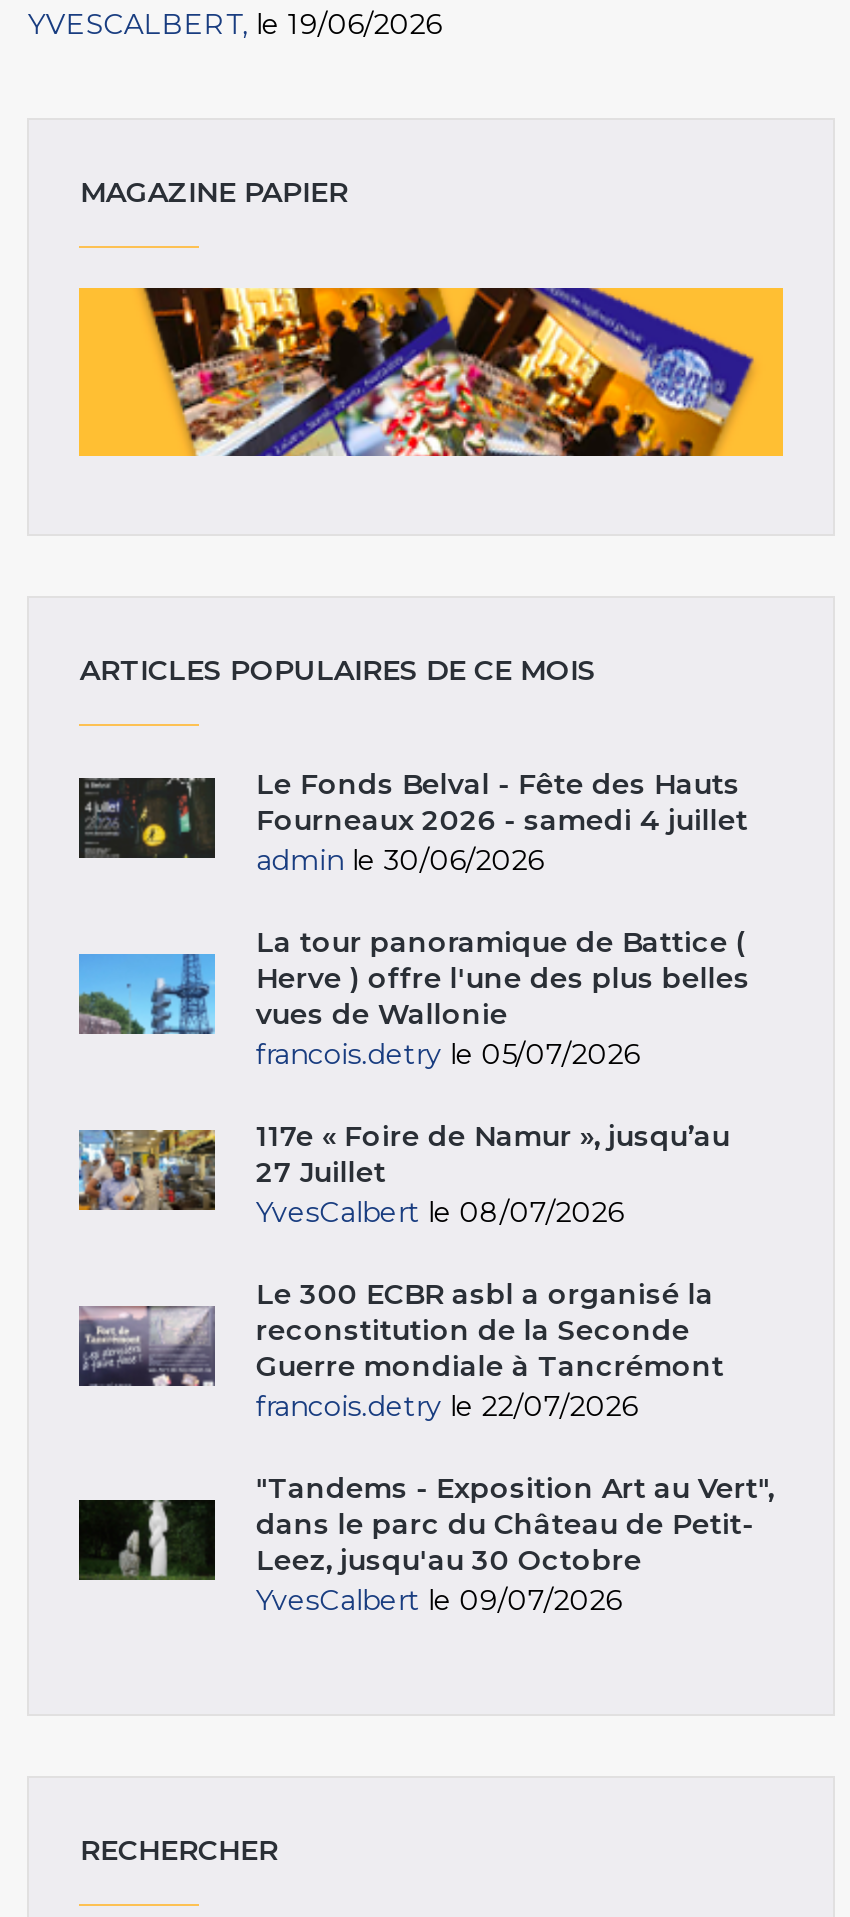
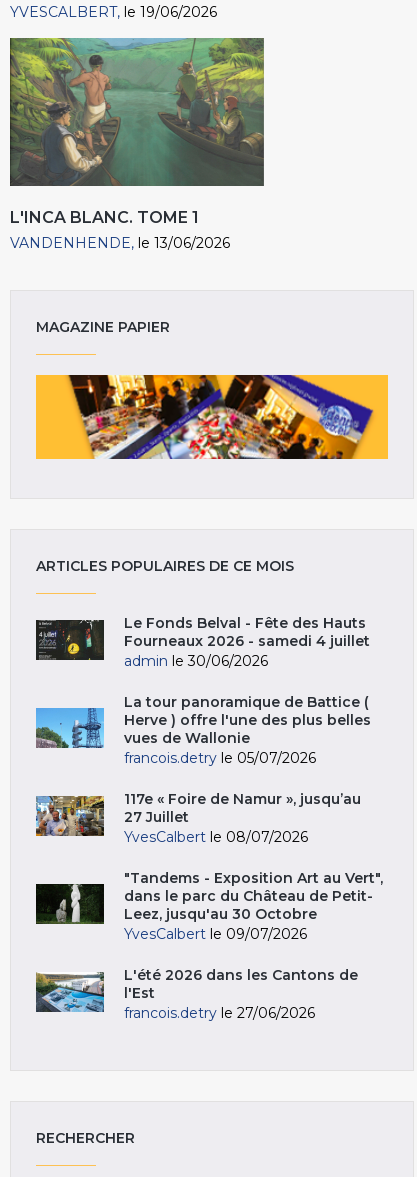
none -> [9,37,265,252] [image] | L'INCA BLANC. TOME 1 | VANDENHENDE le 13/06/2026
moved [80,173,757,1229] -> [36,318,375,846]: [image] | MAGAZINE PAPIER | ARTICLES POPULAIRES DE CE MOIS | ... | 27 Juillet | YvesCalbert le 08/07/2026
[79,1275,724,1423] [image] | Le 300 ECBR asbl a organisé la | reconstitution de la Seconde | Guerre mondiale à Tancrémont | francois.detry le 22/07/2026 -> none
none -> [35,966,358,1022] [image] | L'été 2026 dans les Cantons de | l'Est | francois.detry le 27/06/2026

